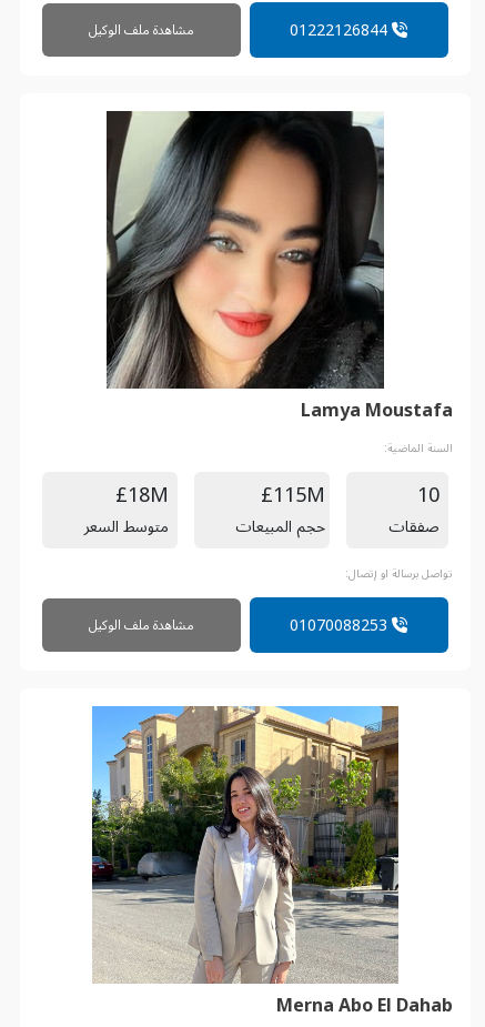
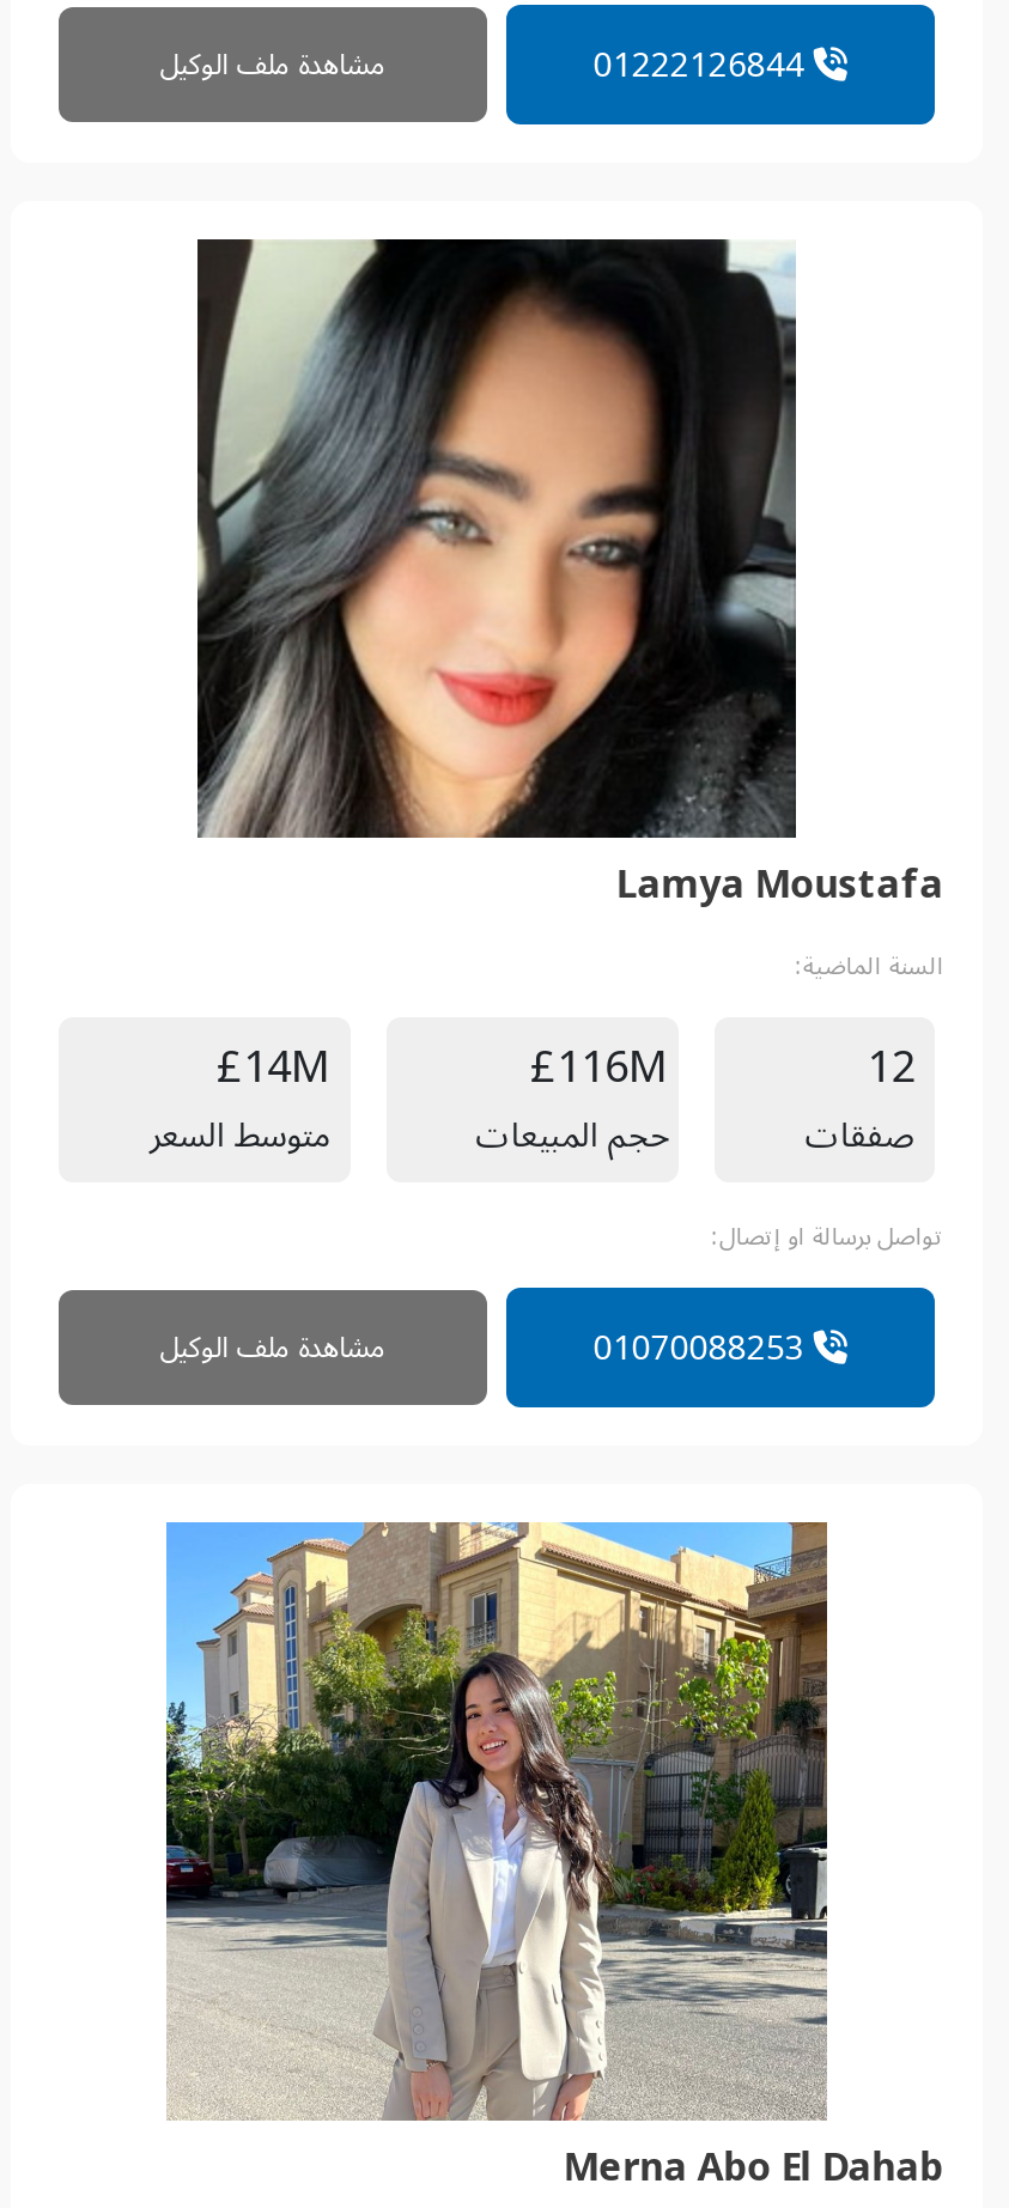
[116,481,169,507] £18M -> [217,1036,332,1094] £14M
[261,481,325,507] £115M -> [531,1036,670,1094] £116M
[417,481,439,507] 10 -> [867,1036,915,1094] 12

